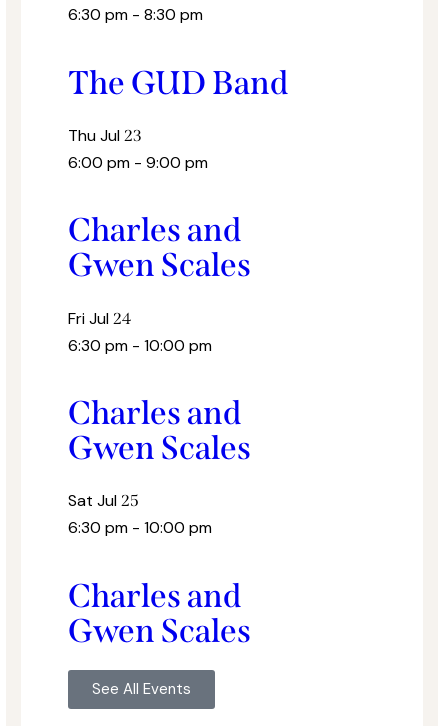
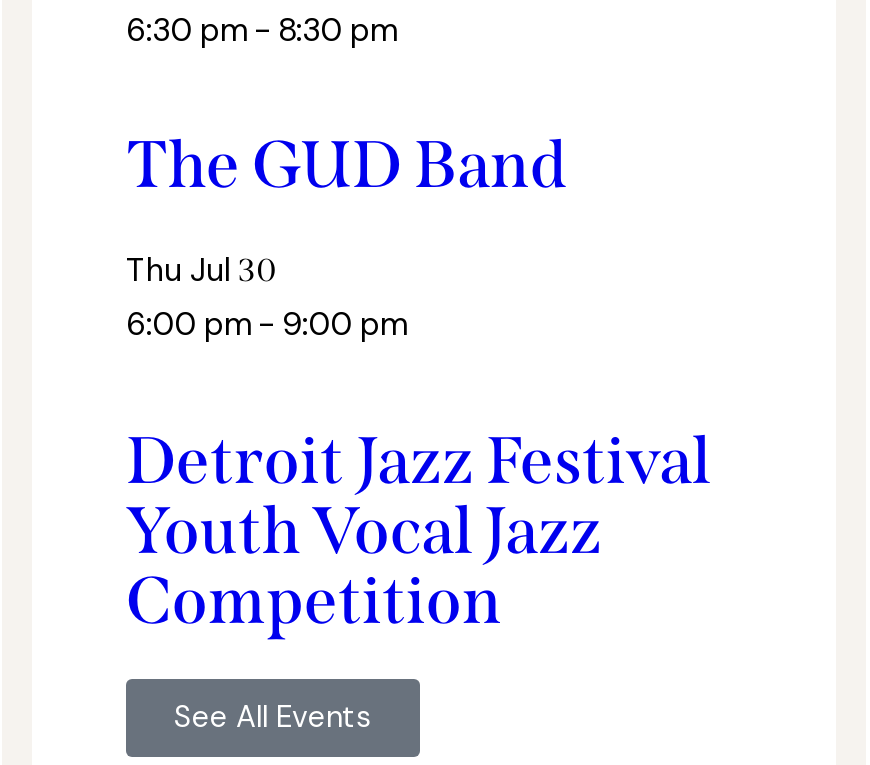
[68,125,142,146] Thu Jul 23 -> [126,250,276,292] Thu Jul 30
[68,210,251,651] Charles and | Gwen Scales | Fri Jul 24 | 6:30 pm - 10:00 pm | Charles and | Gwen Scales | Sat Jul 25 | 6:30 pm - 10:00 pm | Charles and | Gwen Scales -> [126,421,710,641] Detroit Jazz Festival | Youth Vocal Jazz | Competition

